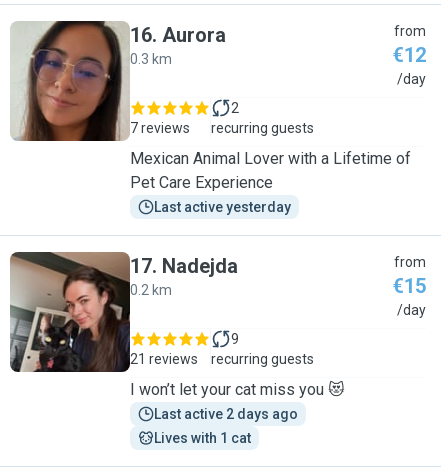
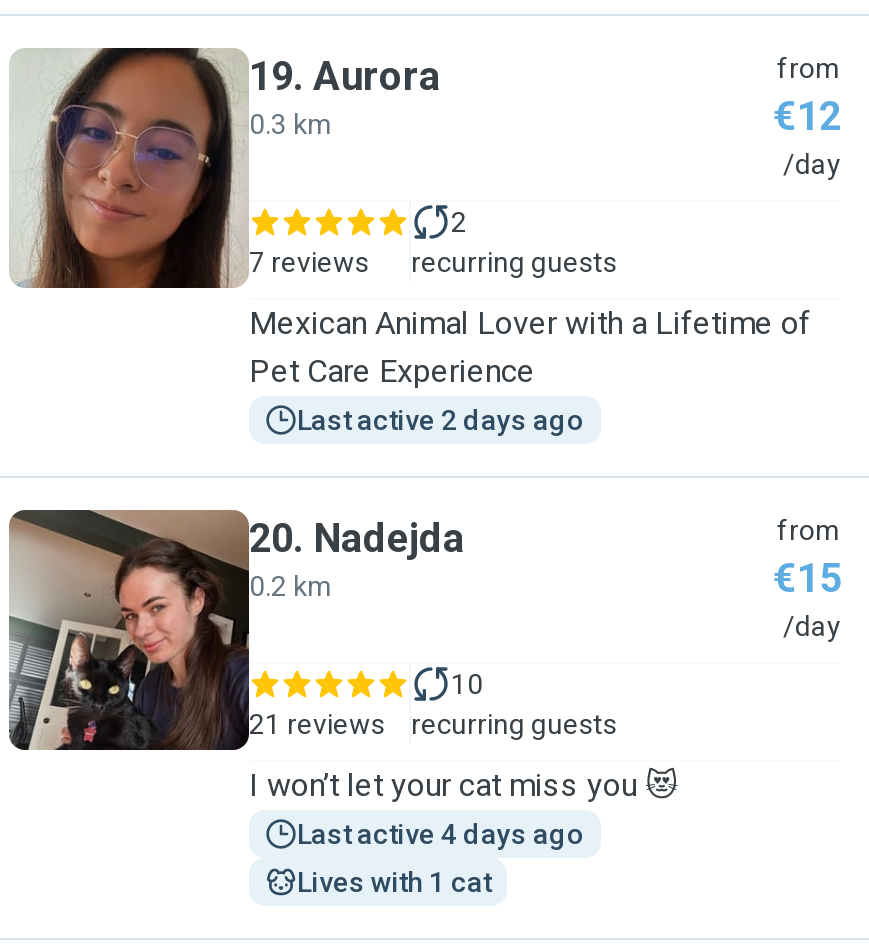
[130,23,226,47] 16. Aurora -> [249,52,441,100] 19. Aurora
[154,199,291,215] Last active yesterday -> none
[130,254,238,278] 17. Nadejda -> [249,514,465,562] 20. Nadejda
[231,331,239,347] 9 -> [451,668,483,700] 10
none -> [297,818,585,850] Last active 4 days ago
moved [154,406,298,422] -> [297,404,585,436]: Last active 2 days ago

